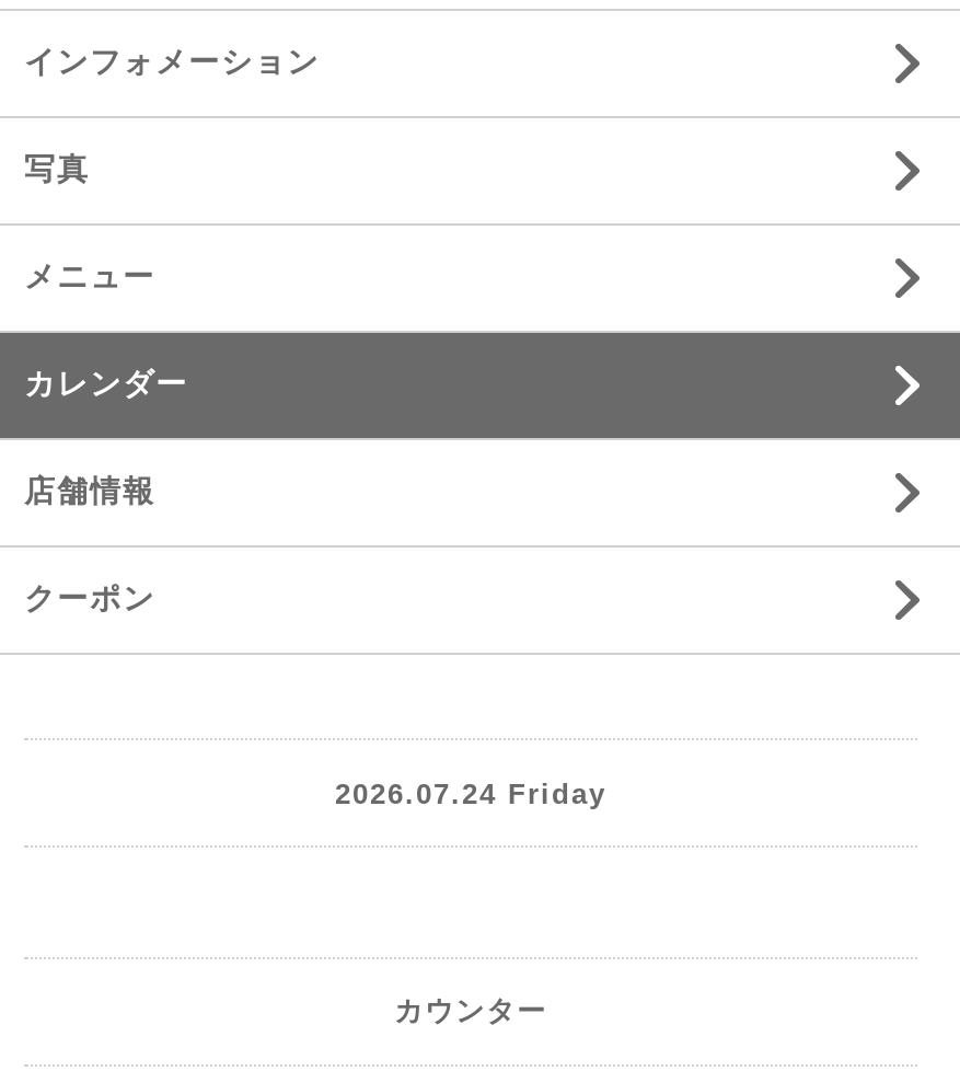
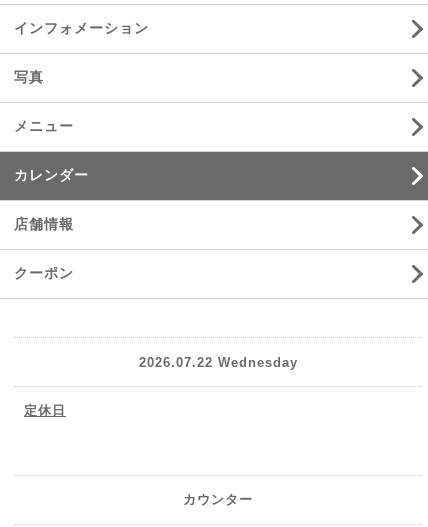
[335,776,606,809] 2026.07.24 Friday -> [24,354,297,418] 2026.07.22 Wednesday | 定休日

